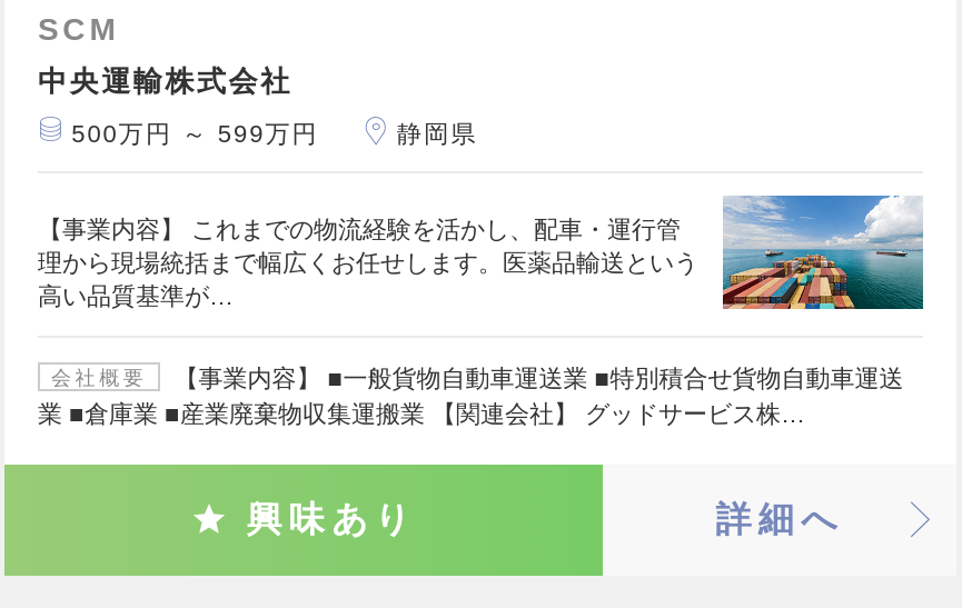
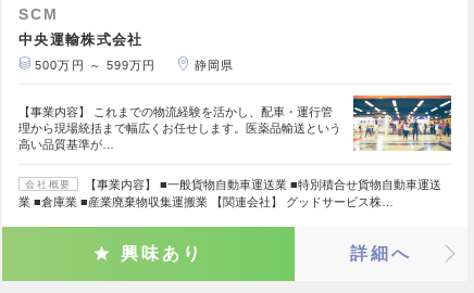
[721,193,925,311] [image] -> [352,94,452,152] [image]

